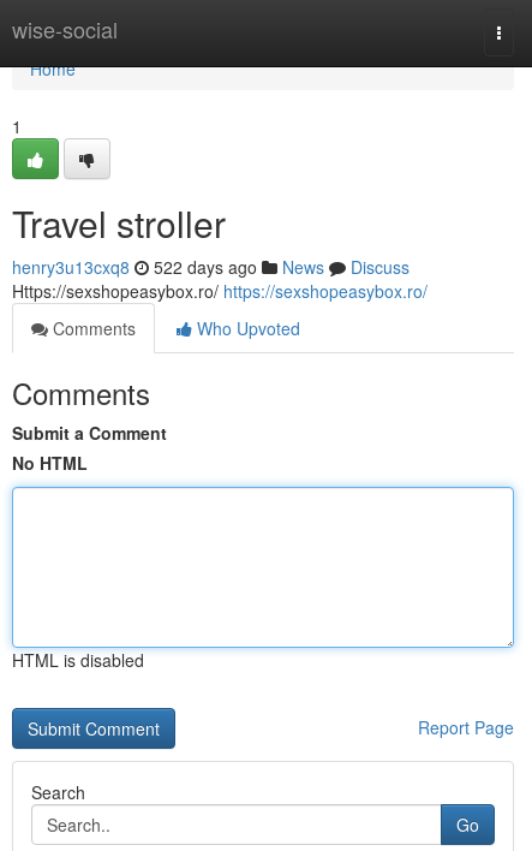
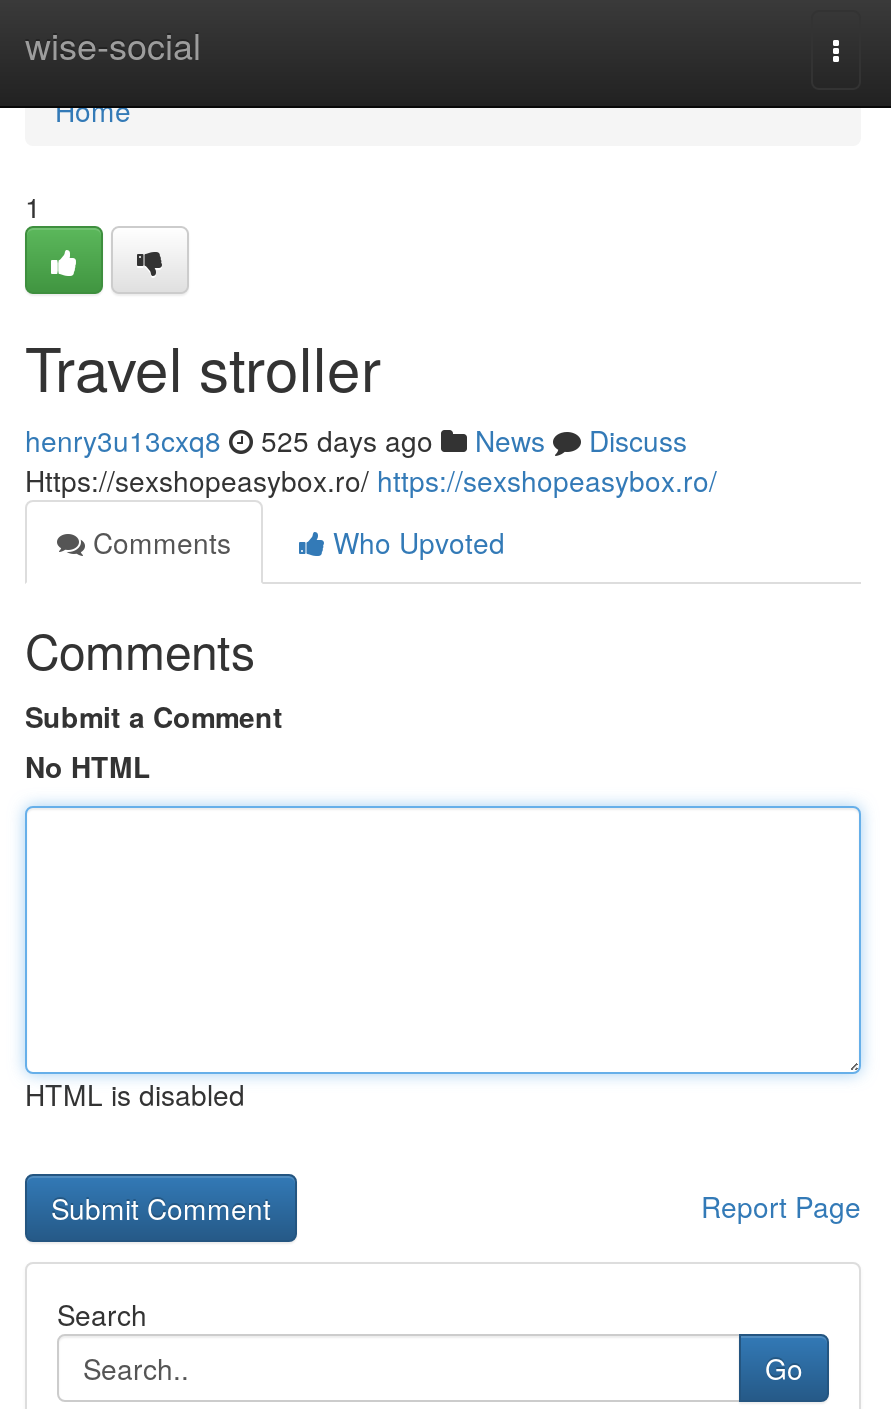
[12,255,410,279] henry3u13cxq8 522 days ago News Discuss -> [25,420,687,460] henry3u13cxq8 525 days ago News Discuss

